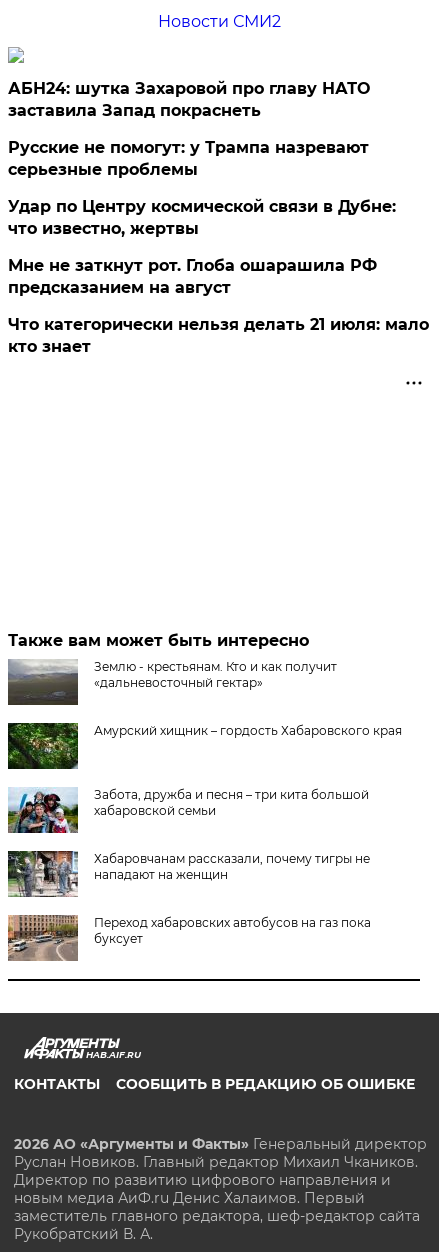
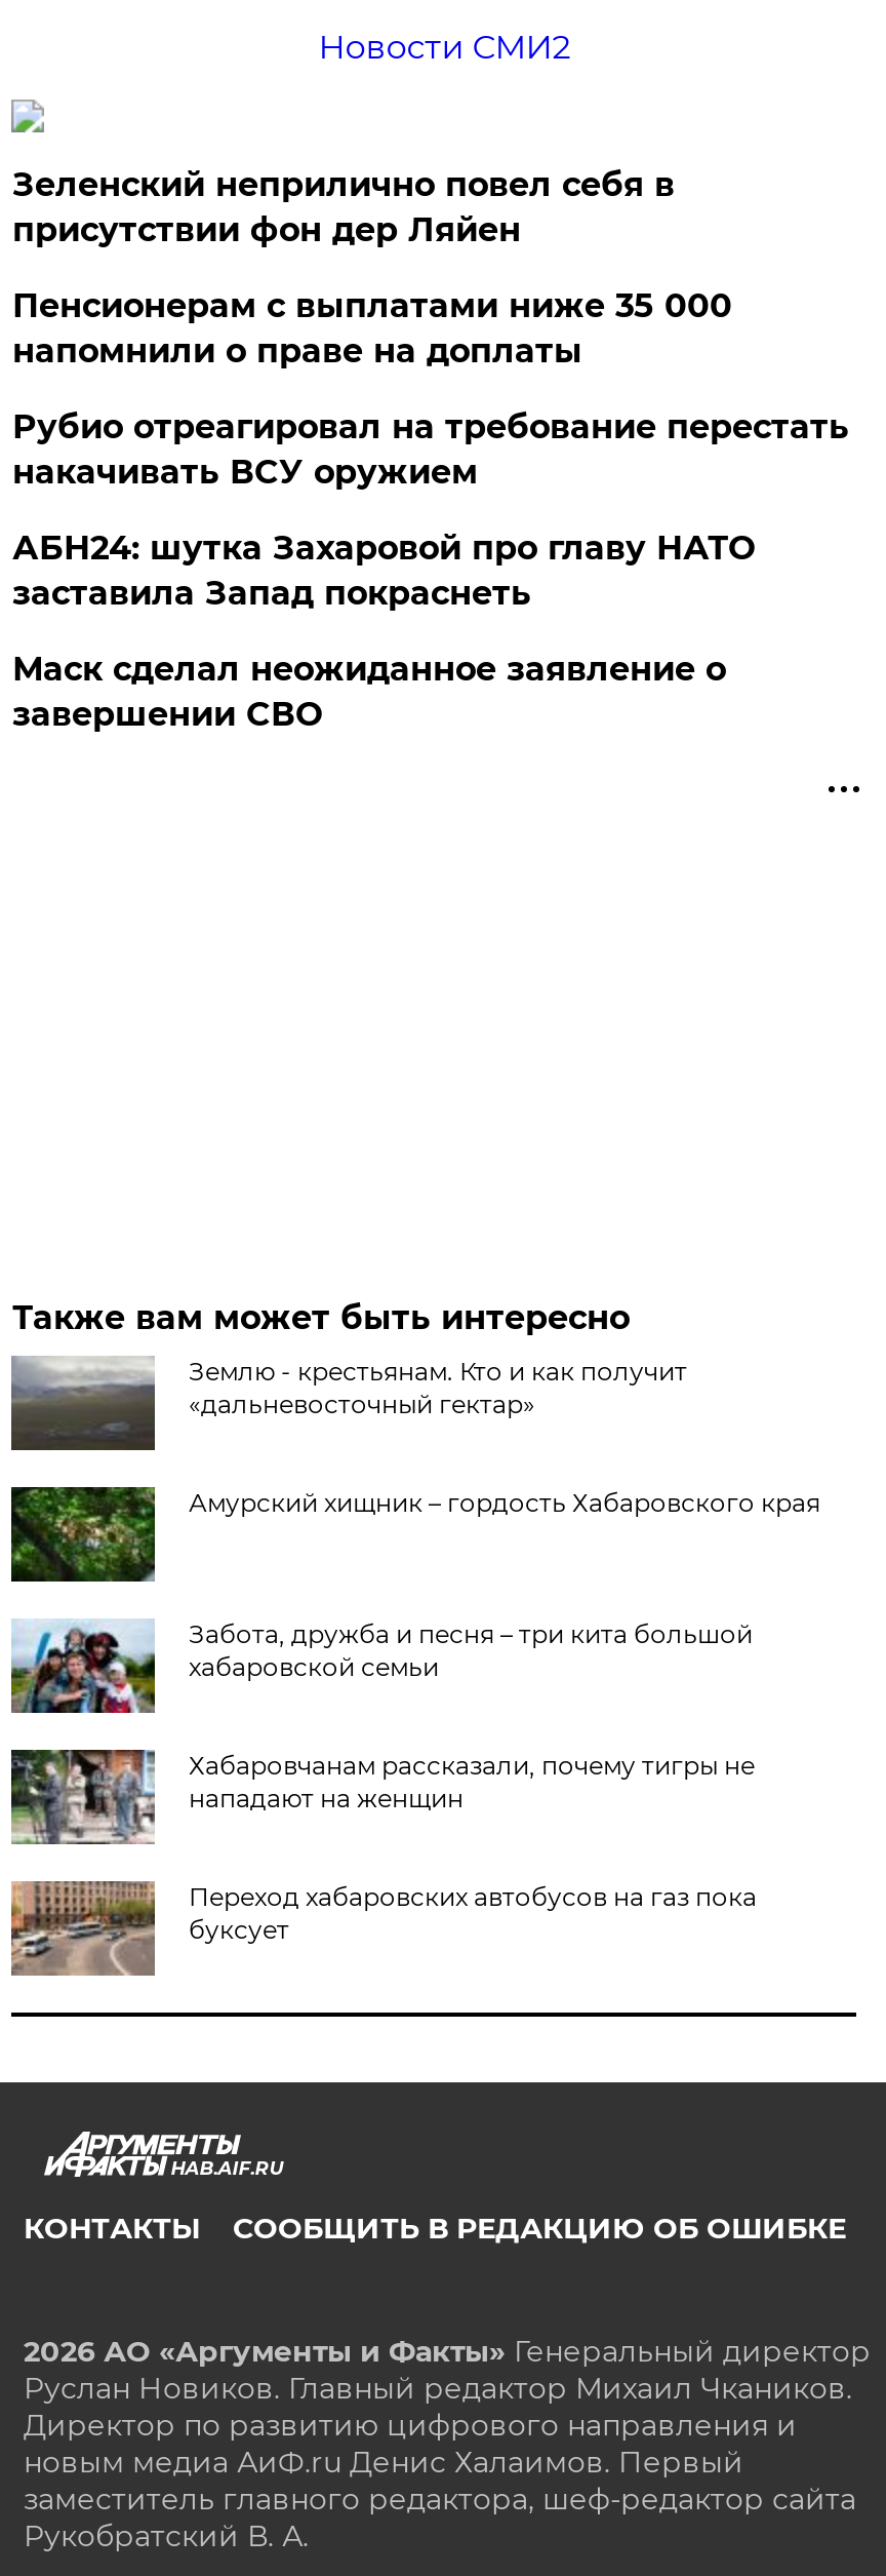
none -> [12,165,849,491] Зеленский неприлично повел cебя в | присутствии фон дер Ляйен | Пенсионерам с выплатами ниже 35 000 | напомнили о праве на доплаты | Рубио отреагировал на требование перестать | накачивать ВСУ оружием
moved [8,79,370,120] -> [12,528,755,612]: АБН24: шутка Захаровой про главу НАТО | заставила Запад покраснеть
[8,138,429,356] Русские не помогут: у Трампа назревают | серьезные проблемы | Удар по Центру космической связи в Дубне: | что известно, жертвы | Мне не заткнут рот. Глоба ошарашила РФ | предсказанием на август | Что категорически нельзя делать 21 июля: мало | кто знает -> [12,649,726,734] Маск сделал неожиданное заявление о | завершении СВО

